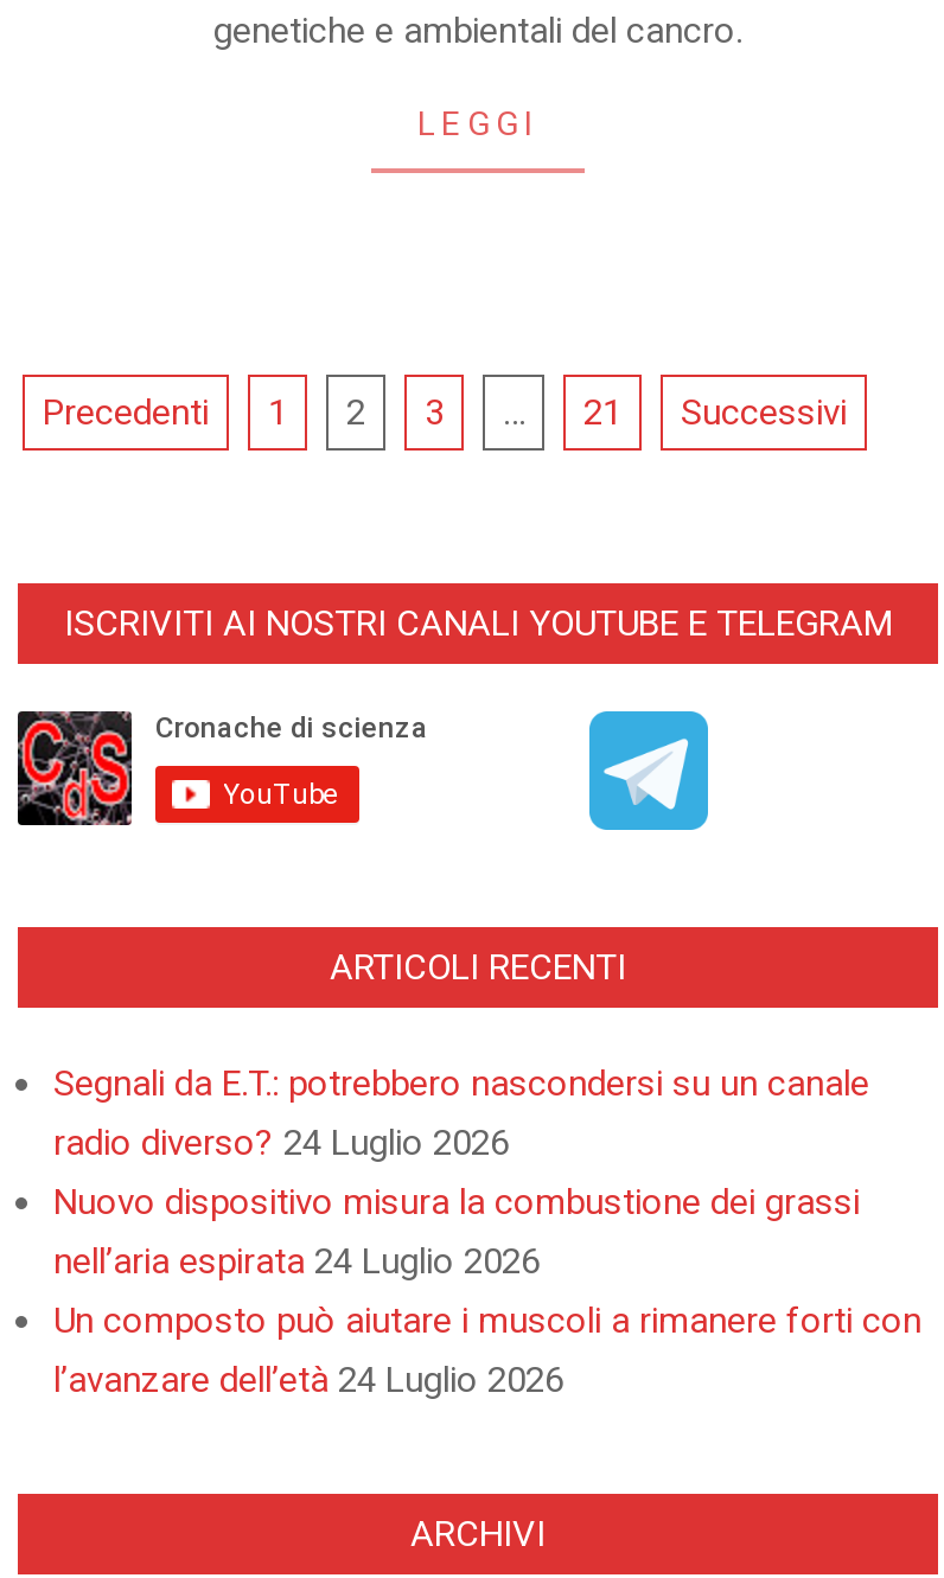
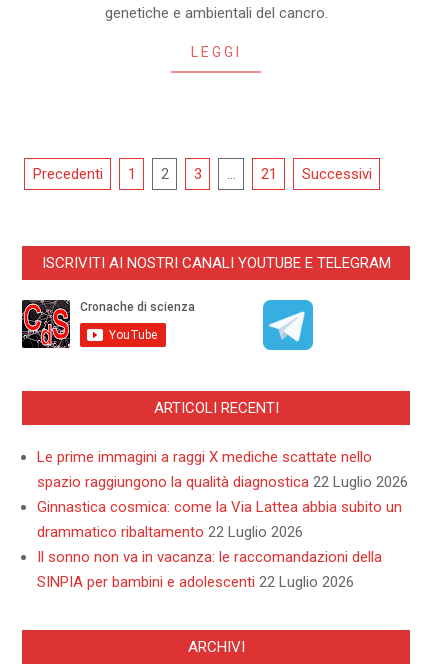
[53,1062,921,1401] Segnali da E.T.: potrebbero nascondersi su un canale | radio diverso? 24 Luglio 2026 | Nuovo dispositivo misura la combustione dei grassi | nell’aria espirata 24 Luglio 2026 | Un composto può aiutare i muscoli a rimanere forti con | l’avanzare dell’età 24 Luglio 2026 -> [37,448,408,591] Le prime immagini a raggi X mediche scattate nello | spazio raggiungono la qualità diagnostica 22 Luglio 2026 | Ginnastica cosmica: come la Via Lattea abbia subito un | drammatico ribaltamento 22 Luglio 2026 | Il sonno non va in vacanza: le raccomandazioni della | SINPIA per bambini e adolescenti 22 Luglio 2026

